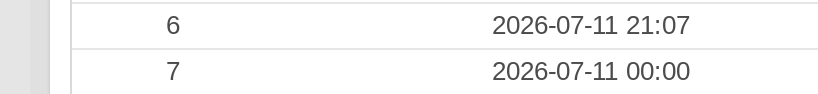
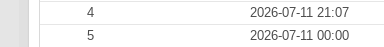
[166,10,180,40] 6 -> [87,5,94,20] 4
[166,56,180,86] 7 -> [87,28,94,43] 5

